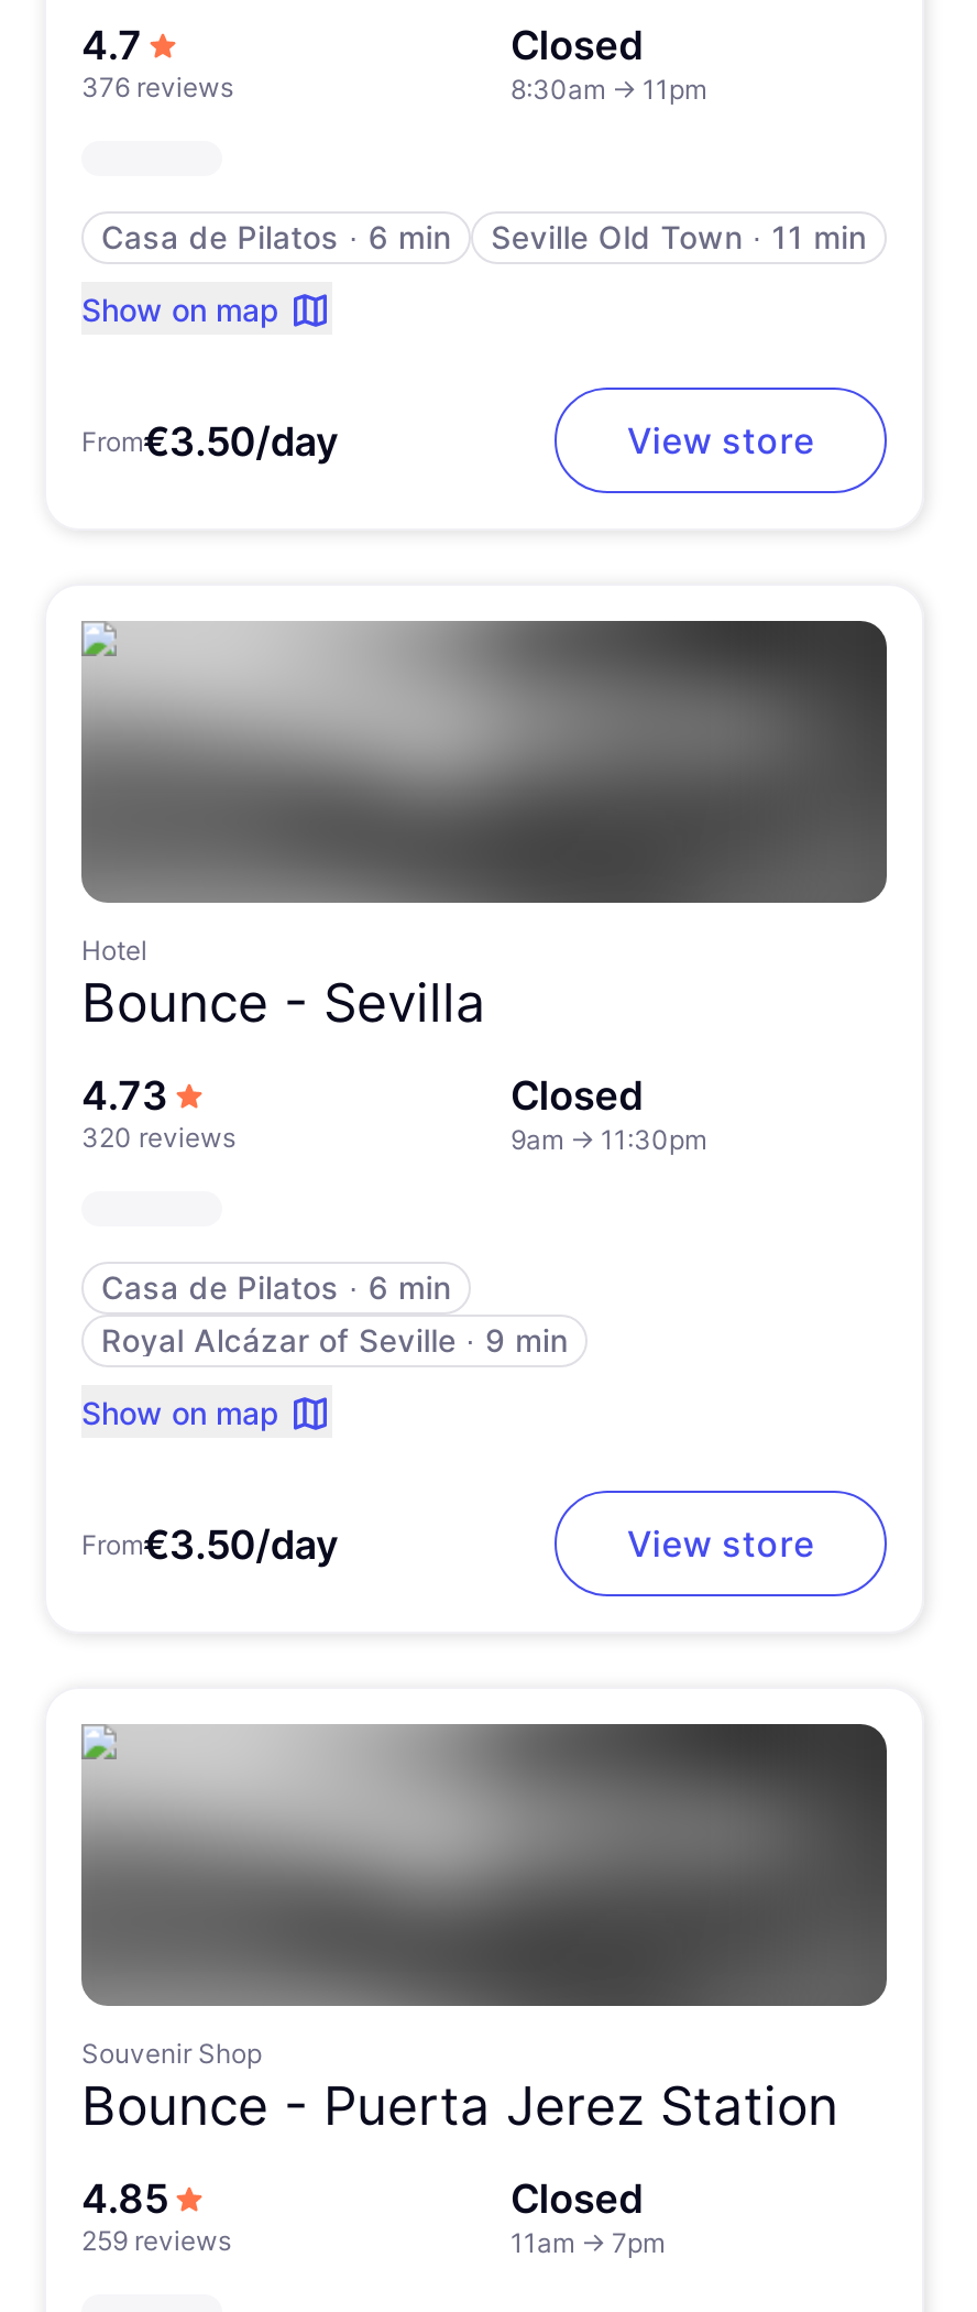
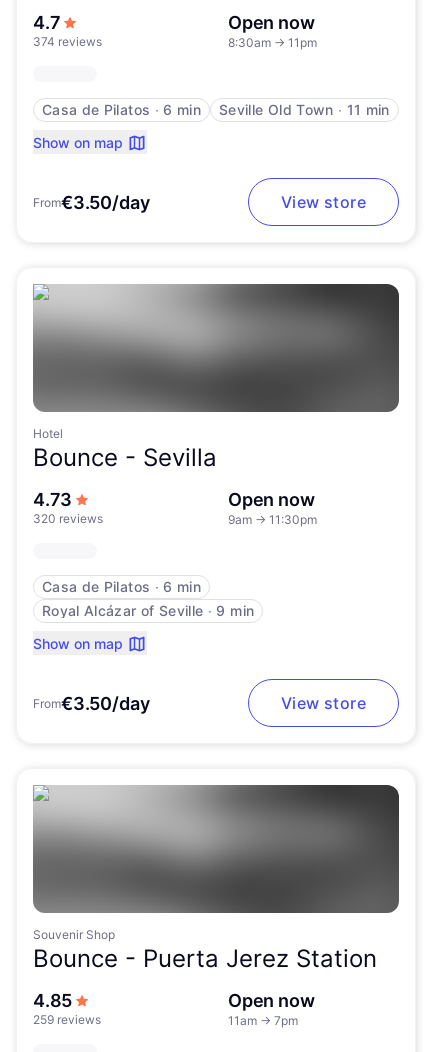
[511,22,642,68] Closed -> [228,12,315,33] Open now
[81,70,233,103] 376 reviews -> [33,34,102,49] 374 reviews
[511,1072,642,1119] Closed -> [228,489,315,510] Open now
[511,2175,642,2222] Closed -> [228,990,315,1011] Open now

